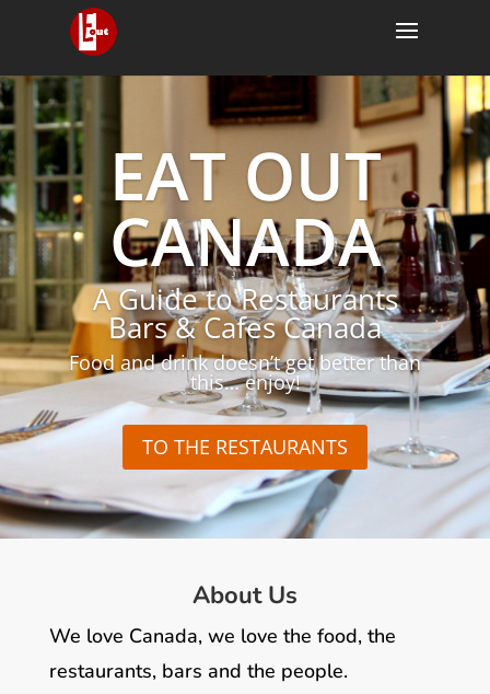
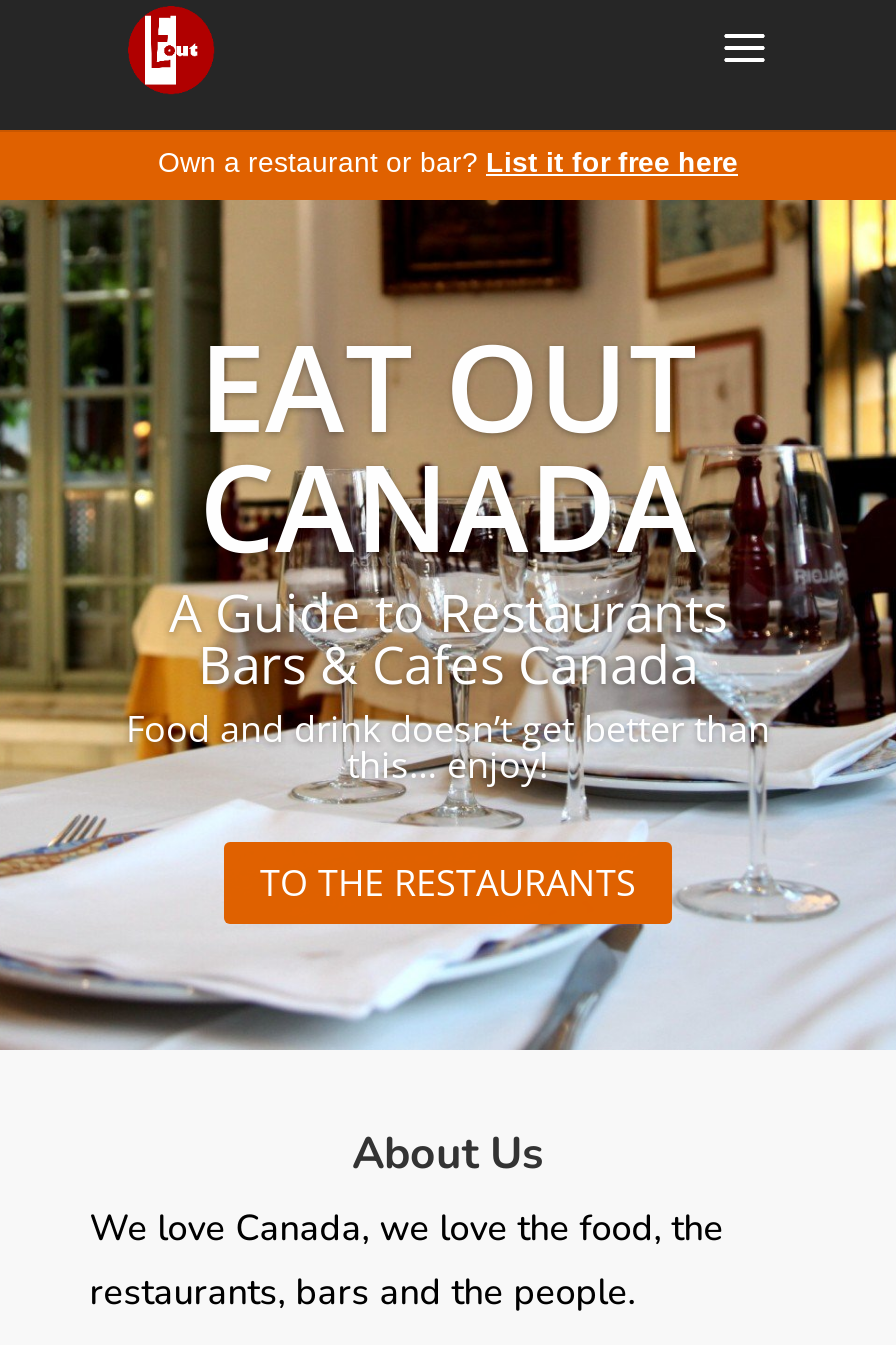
none -> [158,146,738,178] Own a restaurant or bar? List it for free here

